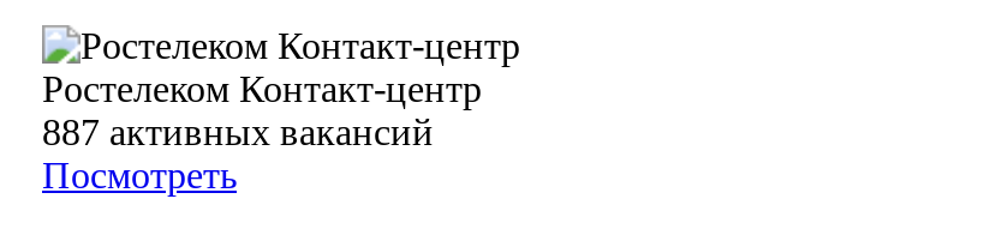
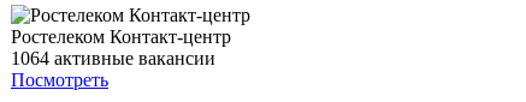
[42,112,434,153] 887 активных вакансий -> [11,48,215,69] 1064 активные вакансии

